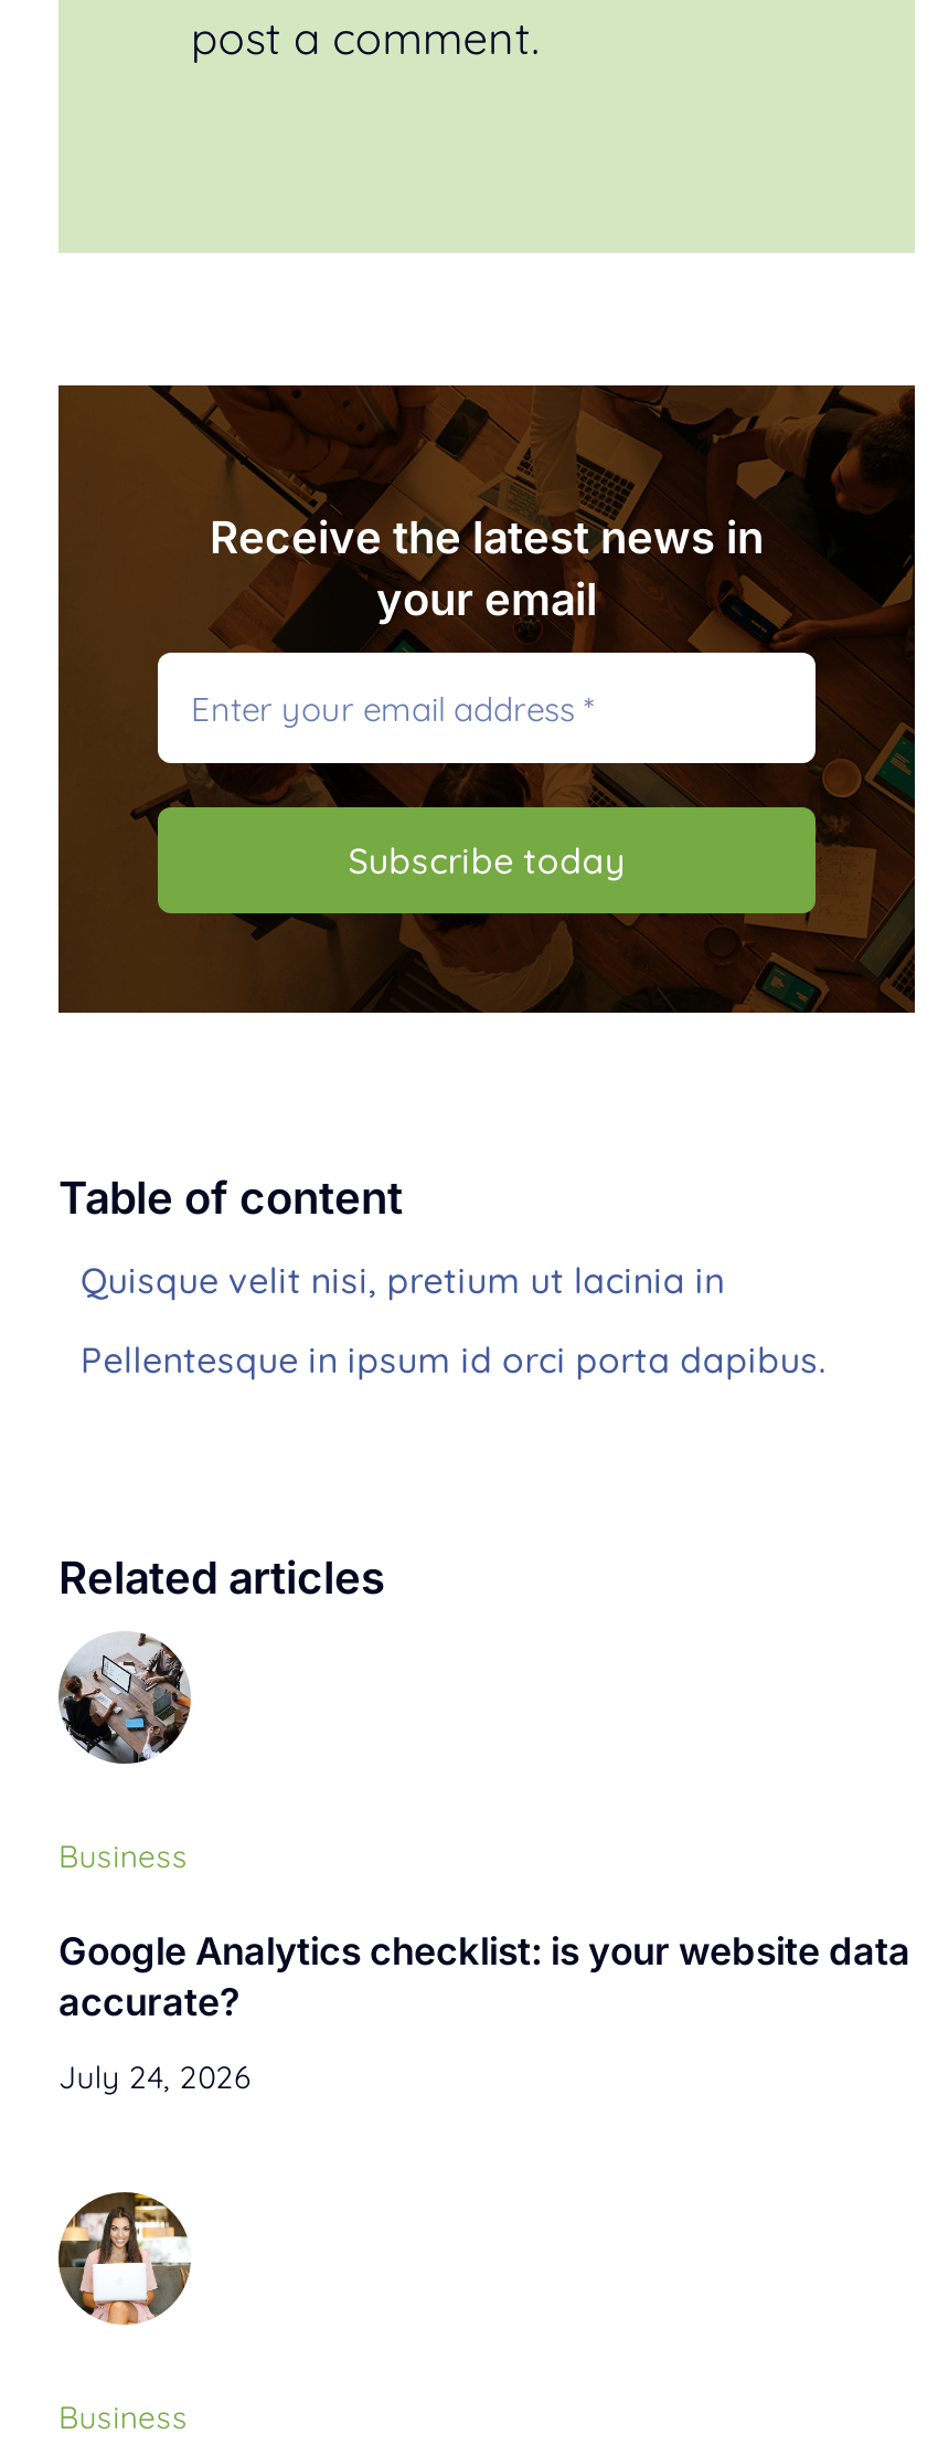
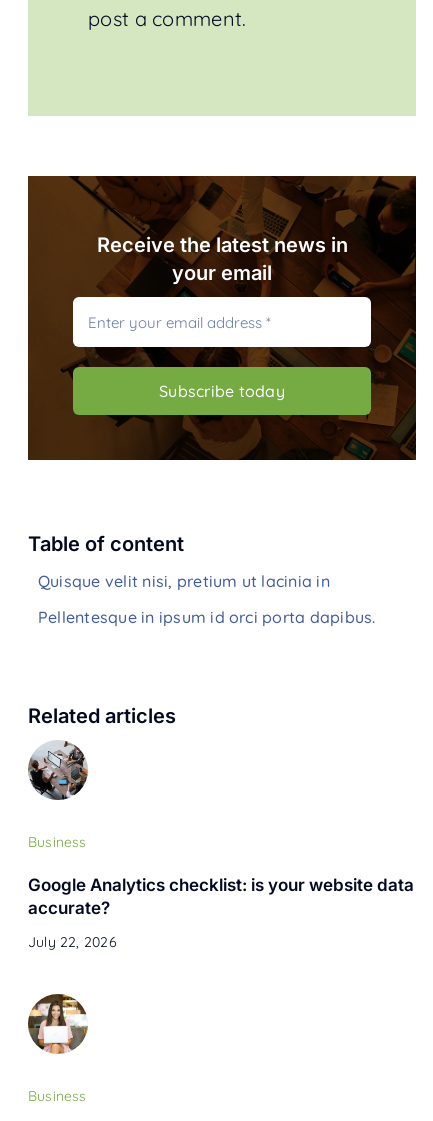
[58,2058,252,2098] July 24, 2026 -> [28,933,117,951] July 22, 2026

